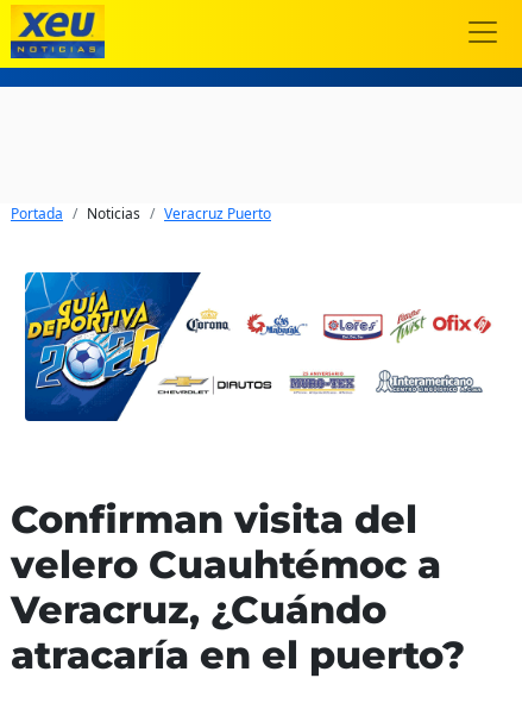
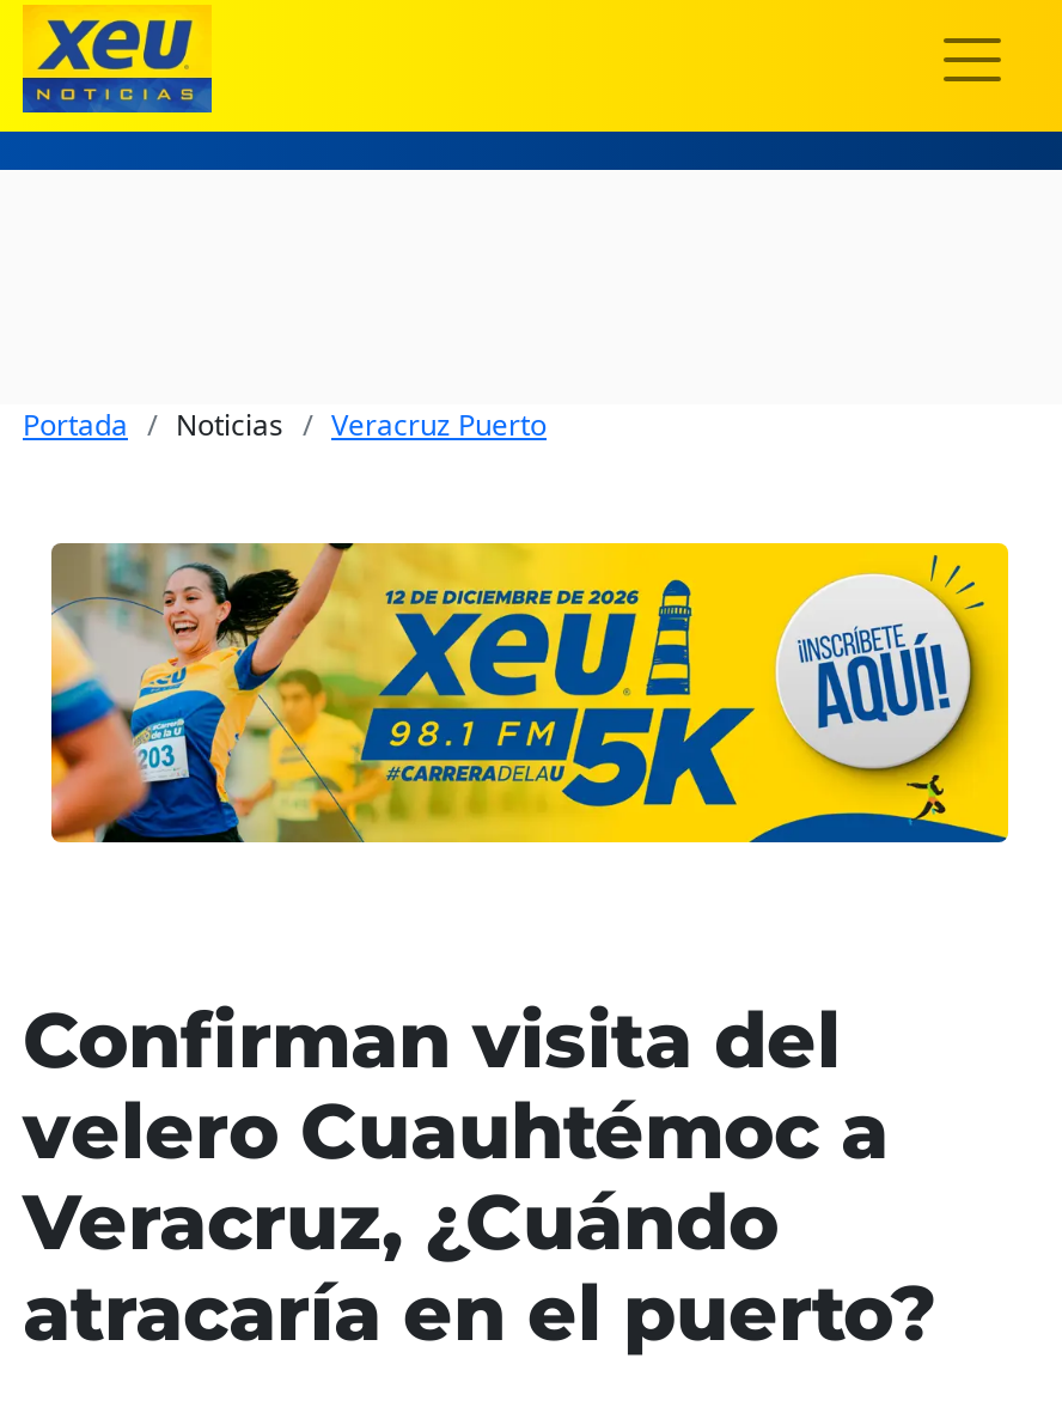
[24,271,501,422] [image] -> [49,541,1011,845] [image]

